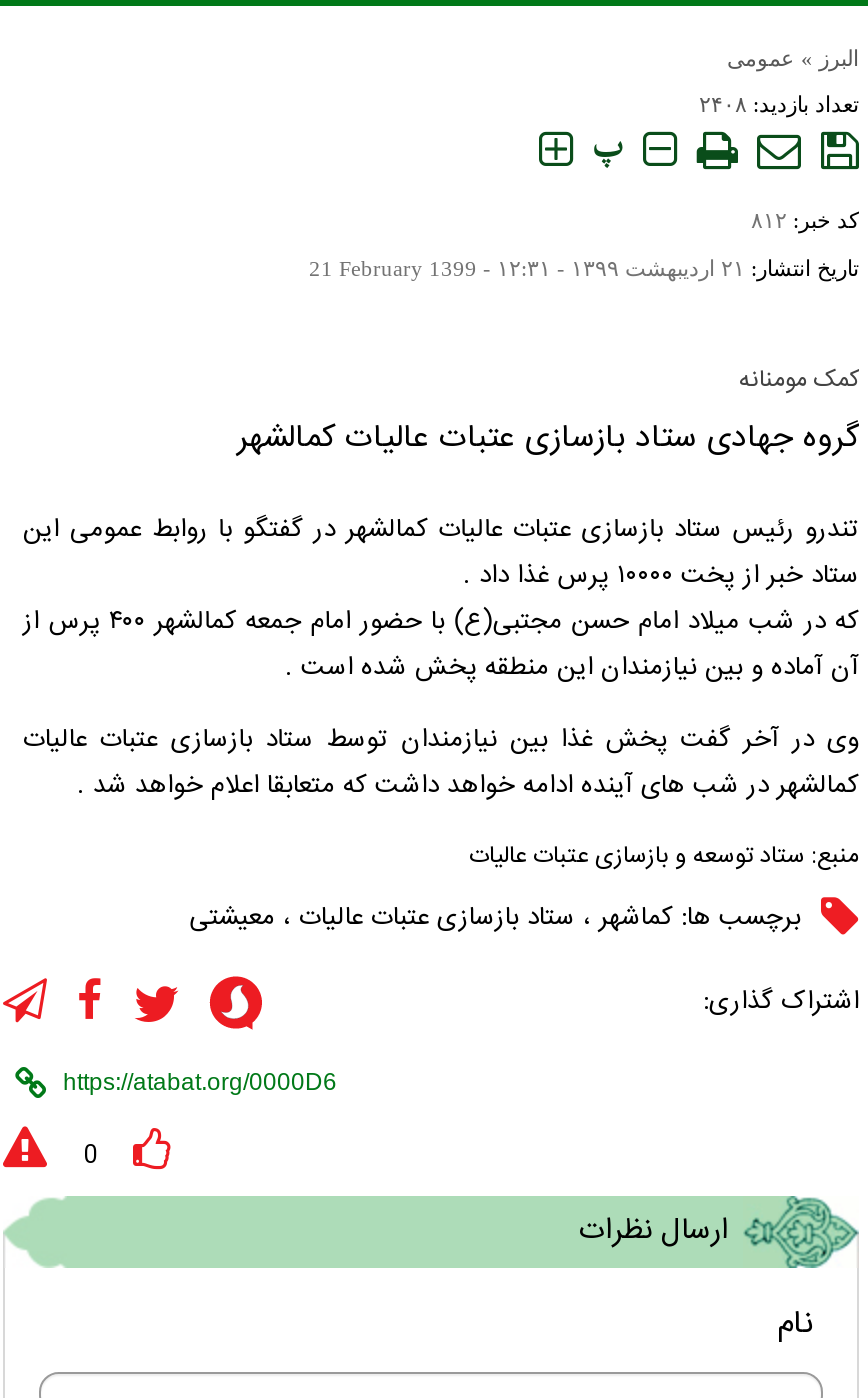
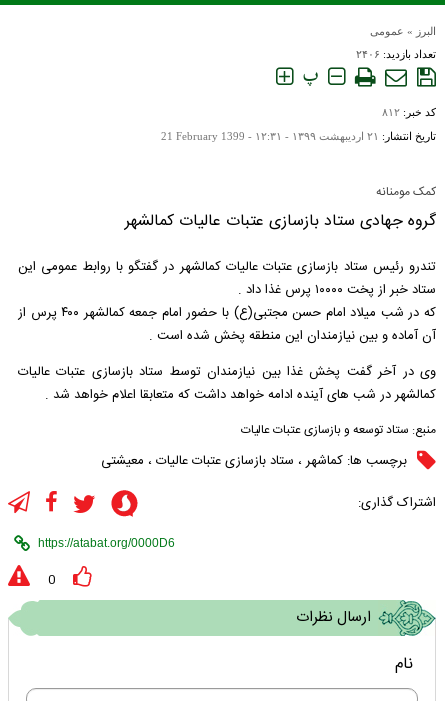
[699,92,859,116] تعداد بازدید: ۲۴۰۸ -> [356,48,436,60] تعداد بازدید: ۲۴۰۶

